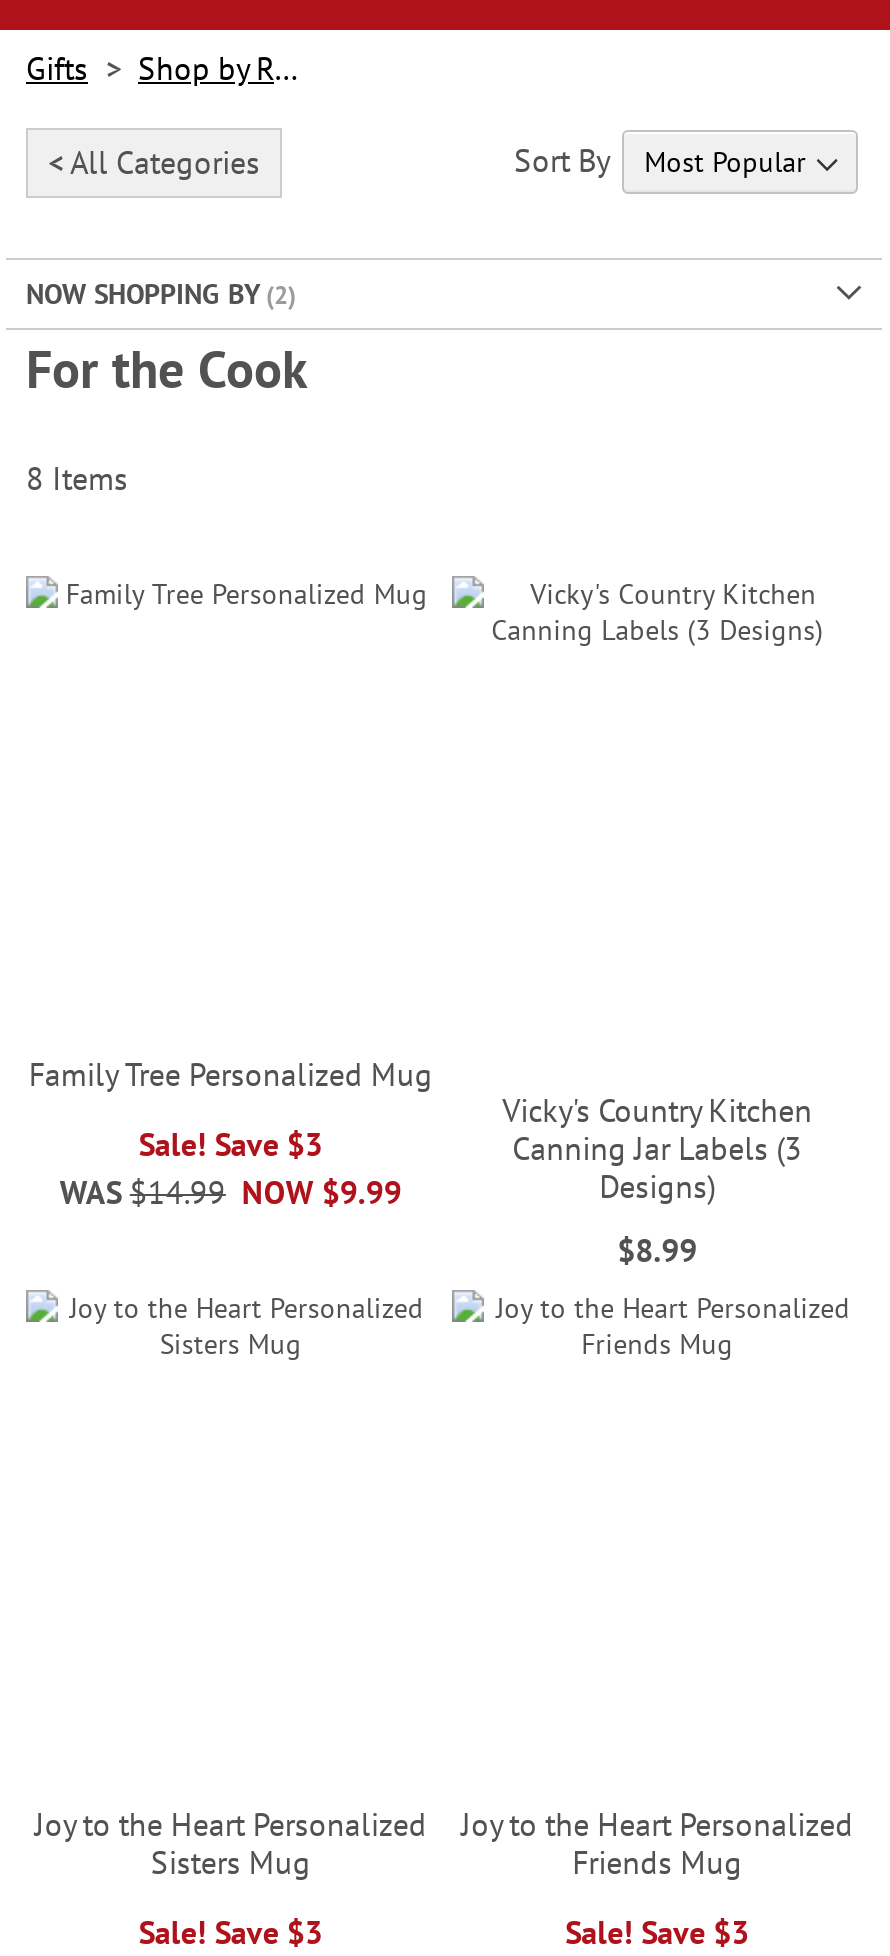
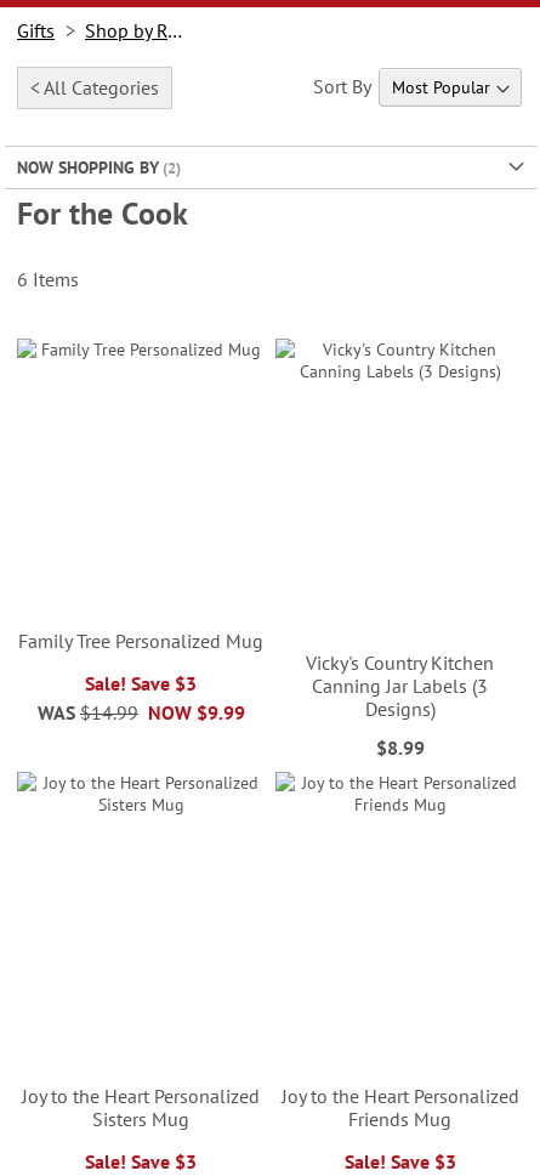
[26,458,128,498] 8 Items -> [17,267,79,291] 6 Items

